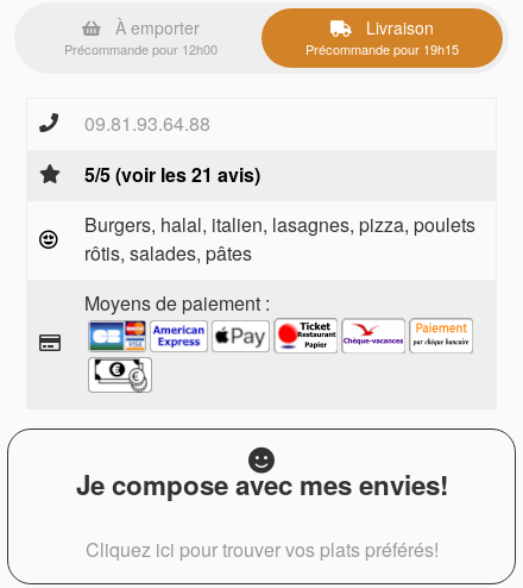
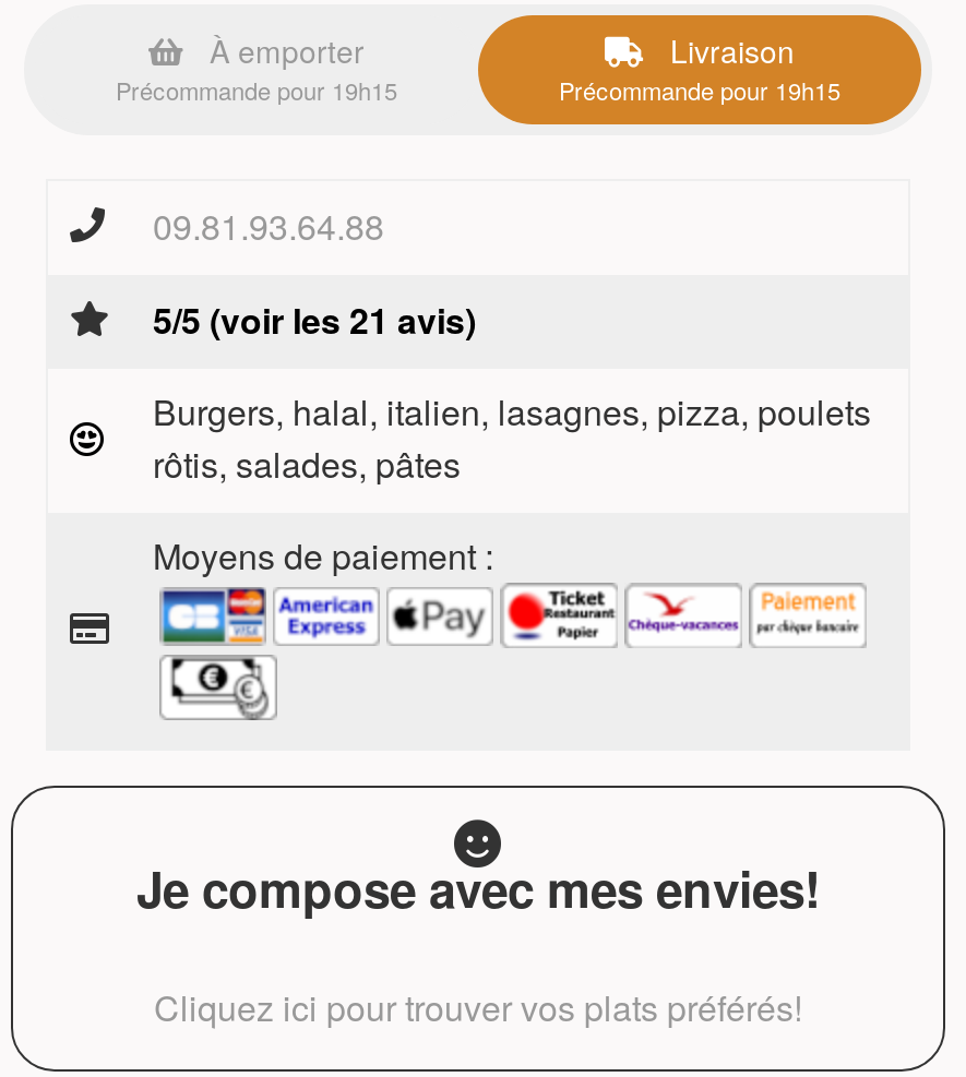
[64,39,218,58] Précommande pour 12h00 -> [116,72,397,107] Précommande pour 19h15

